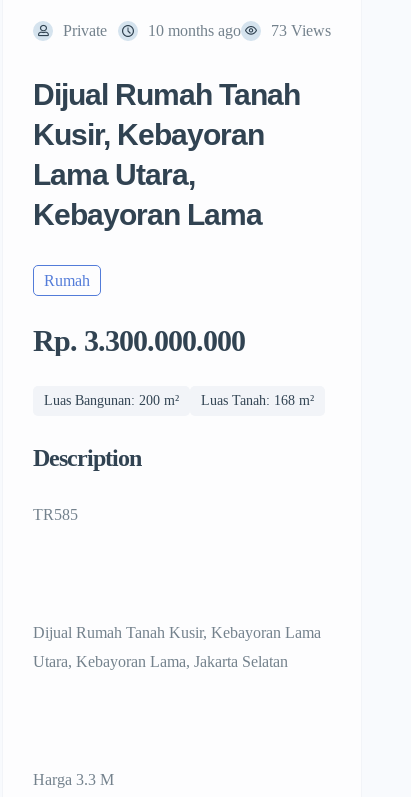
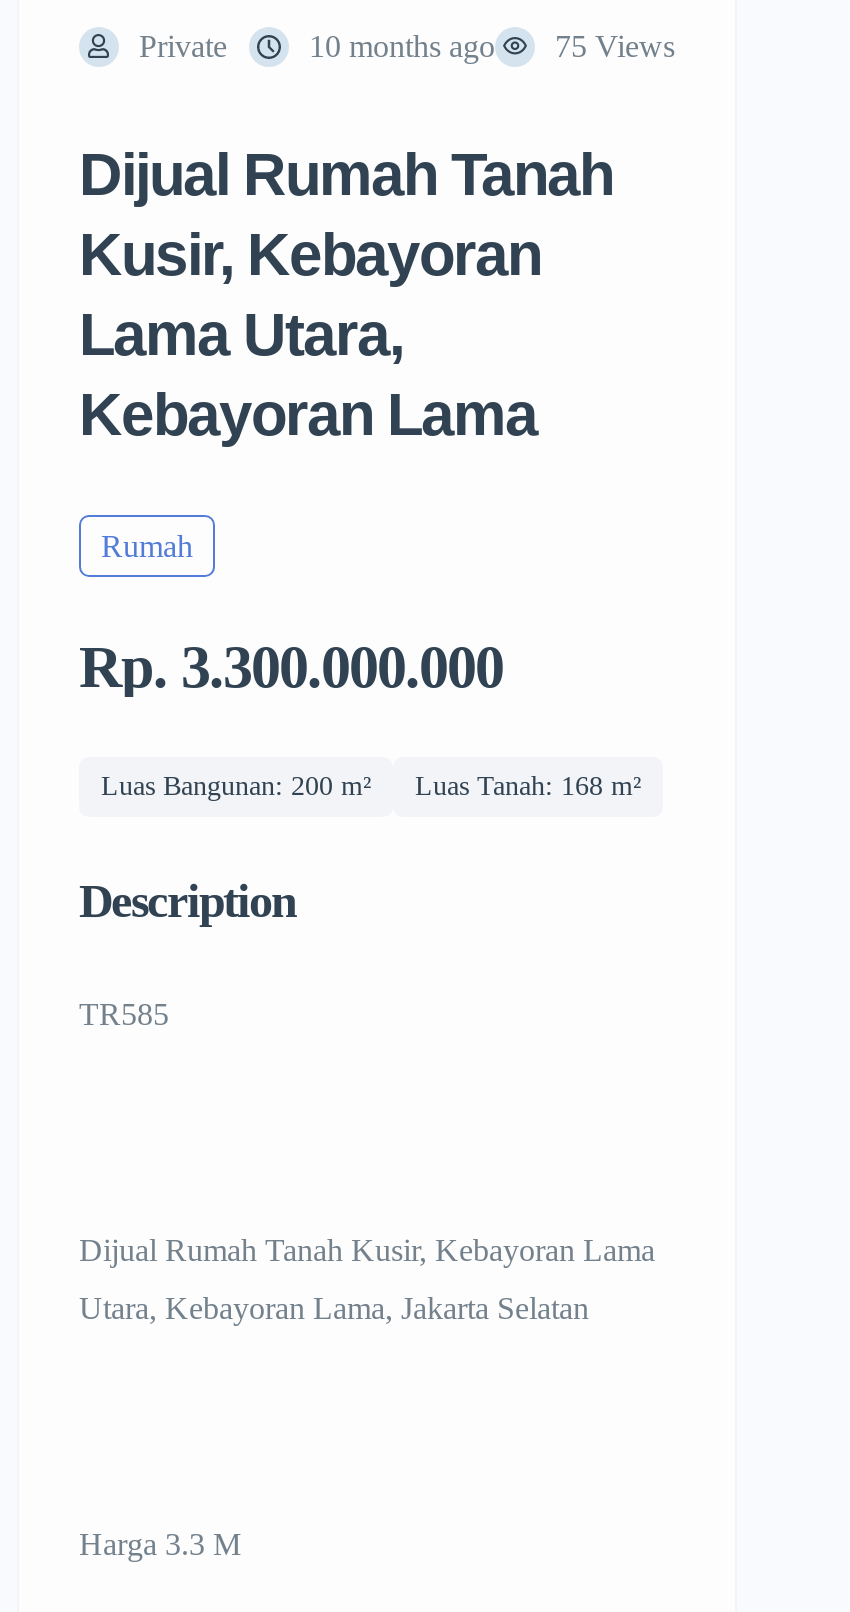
[148,22,331,39] 10 months ago 73 Views -> [309,29,675,63] 10 months ago 75 Views

